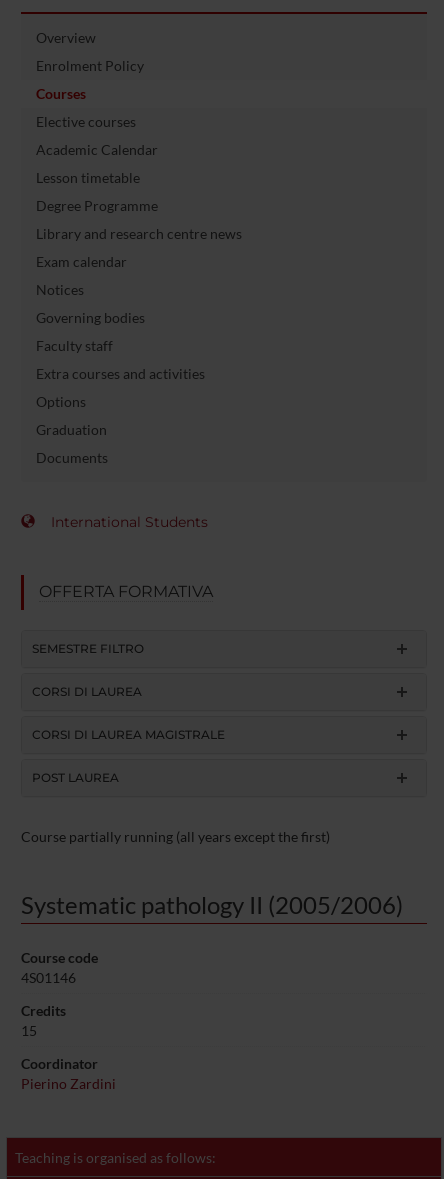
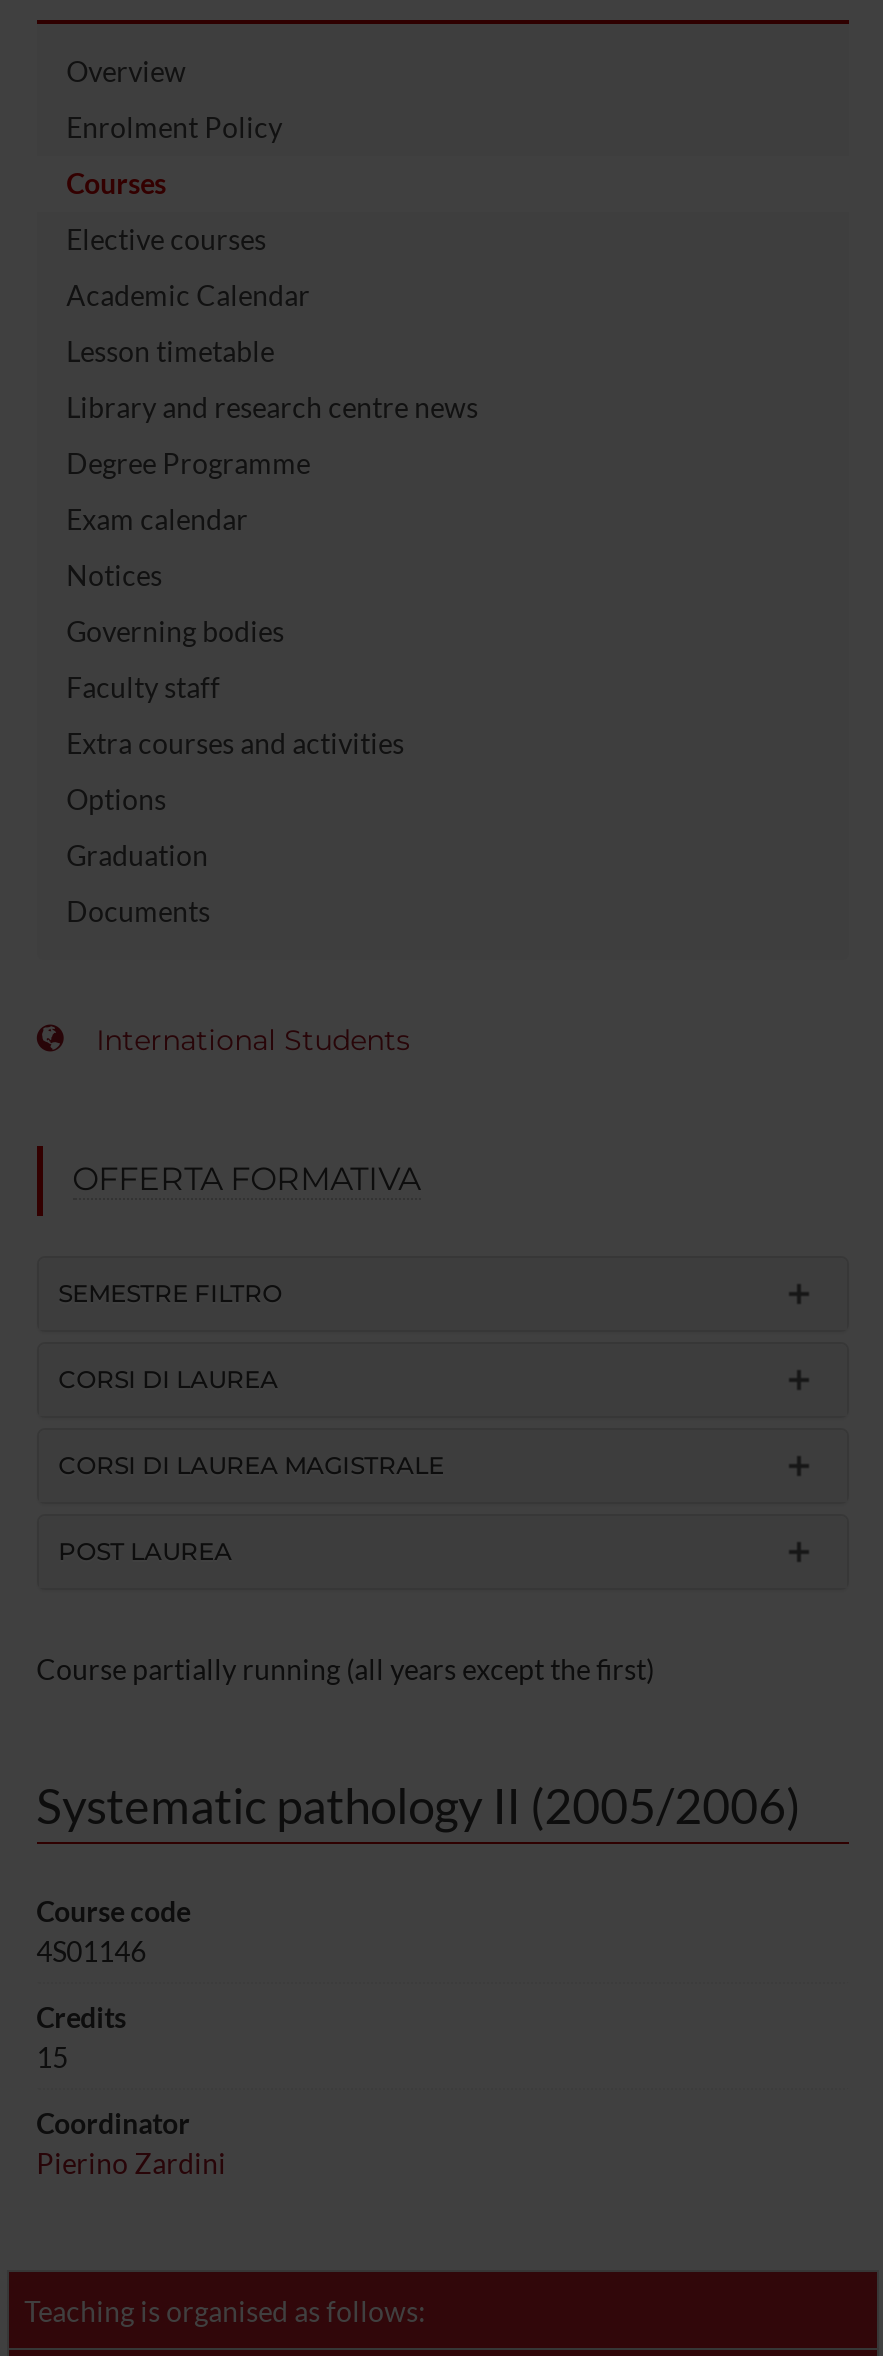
moved [36,197,158,214] -> [66,446,310,480]: Degree Programme
moved [36,225,242,242] -> [66,390,478,424]: Library and research centre news

